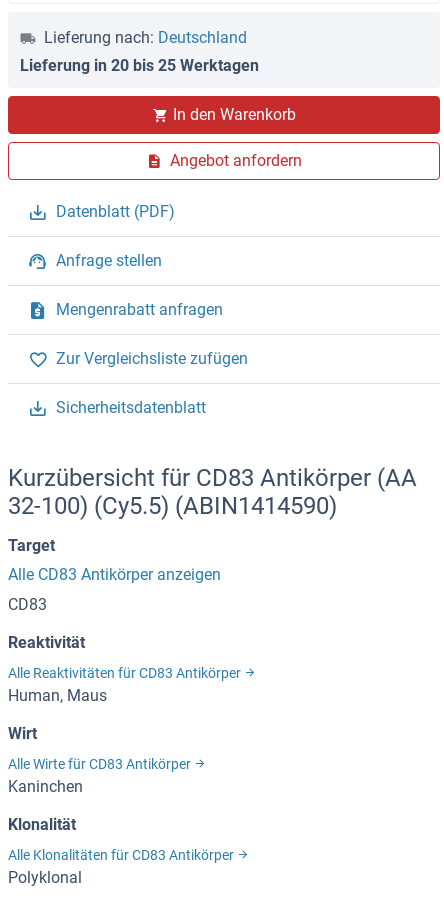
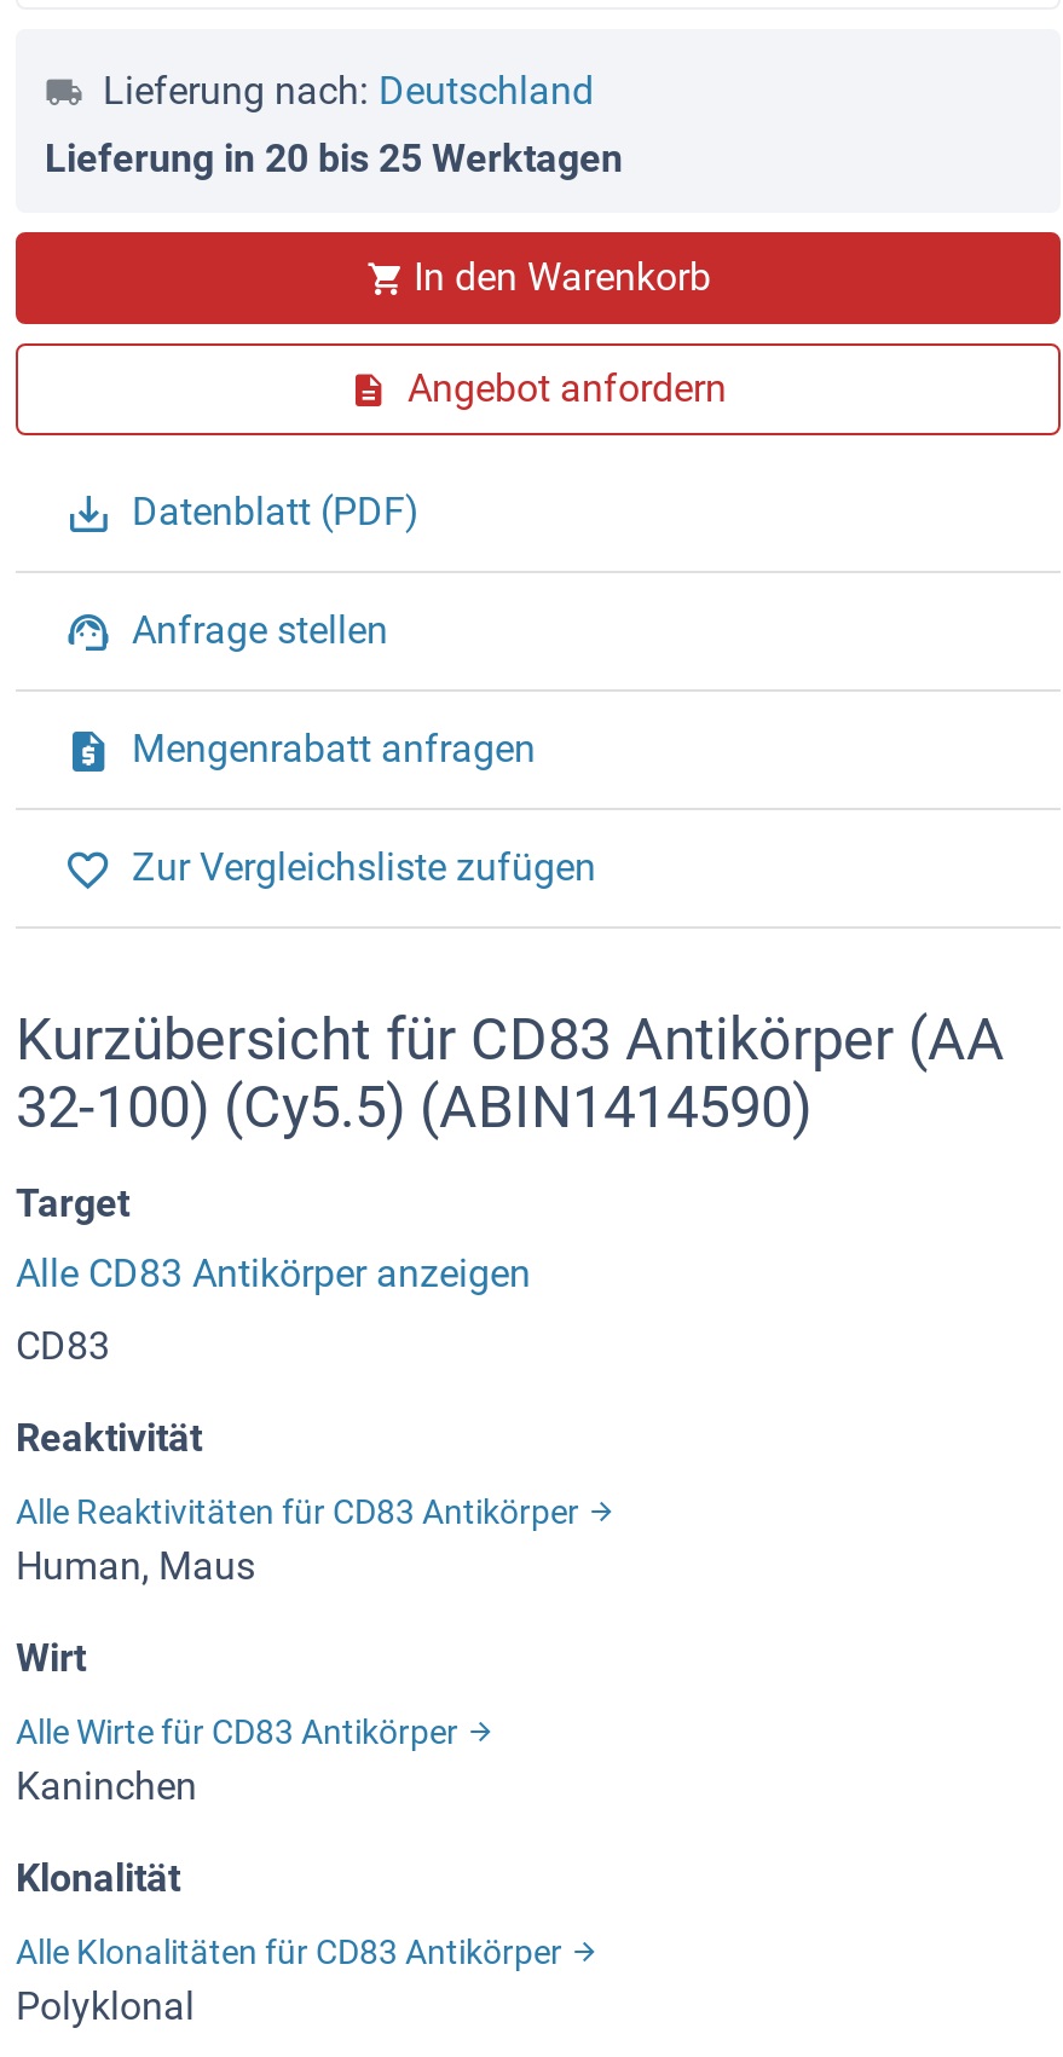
[56,398,206,417] Sicherheitsdatenblatt -> none

